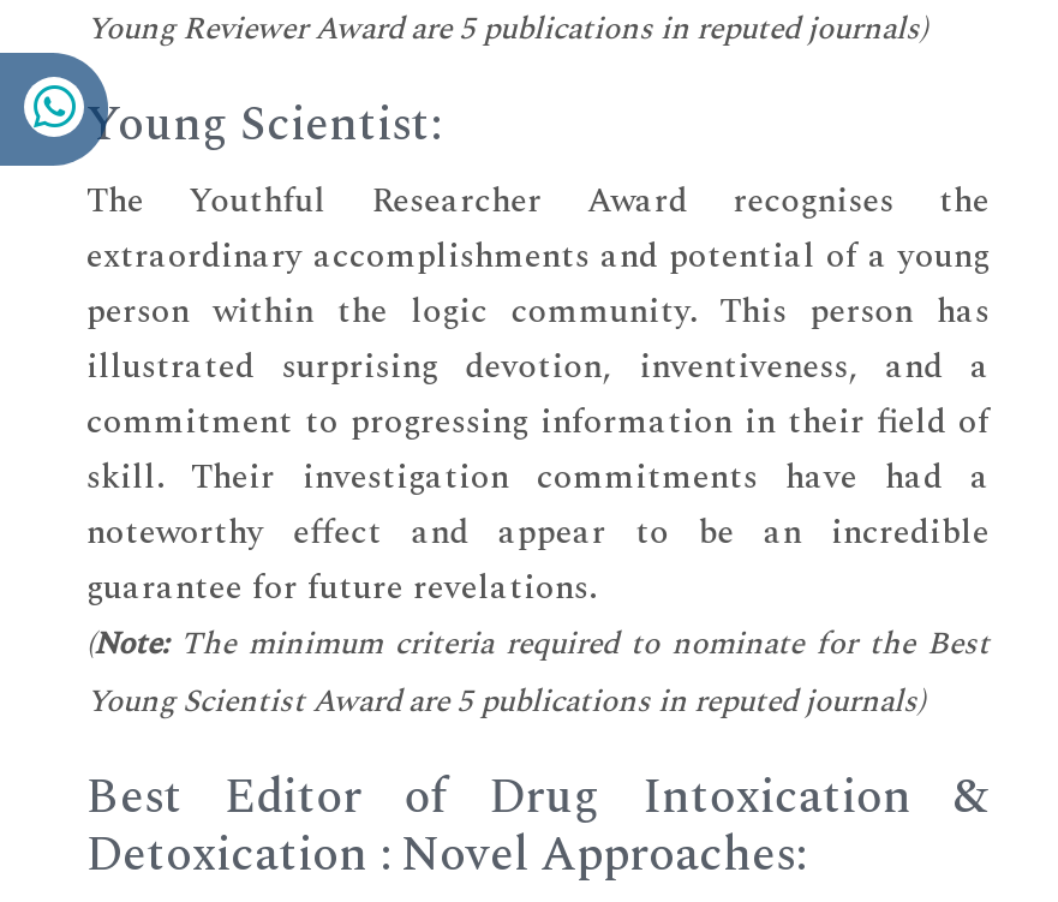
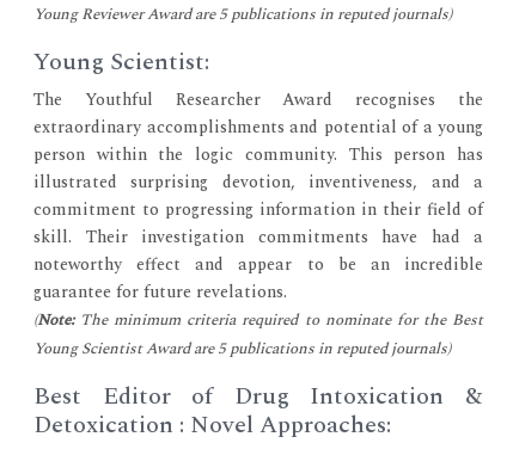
[7,50,106,168] [image] -> none

